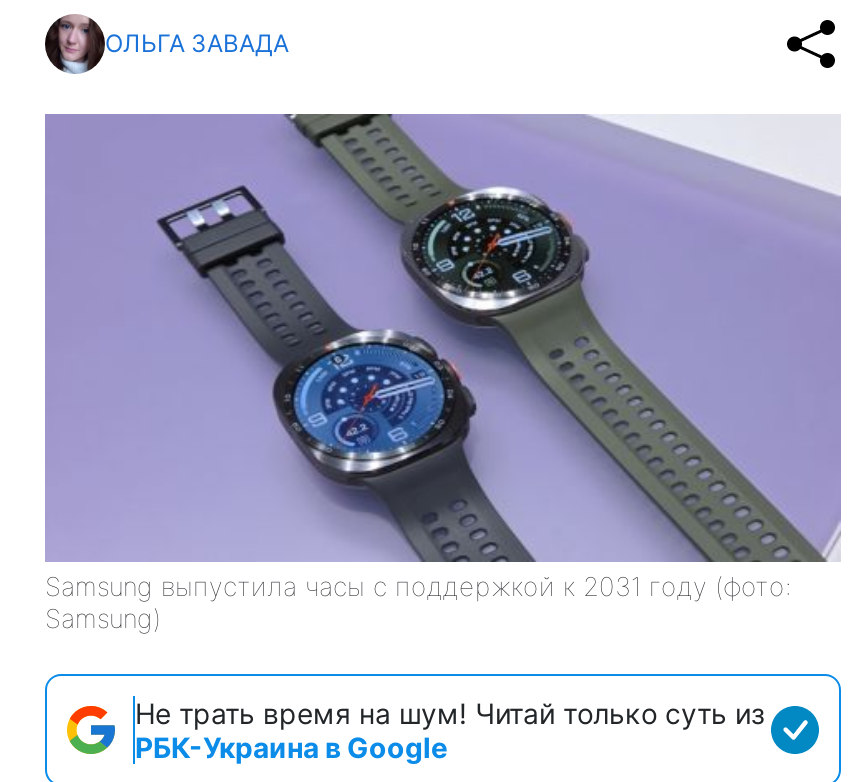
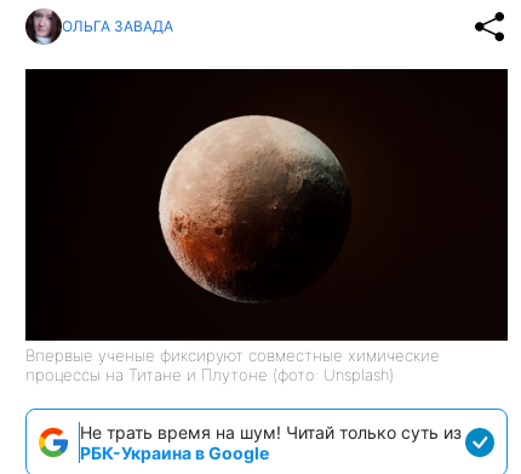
[45,112,841,634] [image] | Samsung выпустила часы с поддержкой к 2031 году (фото: | Samsung) -> [24,68,509,384] [image] | Впервые ученые фиксируют совместные химические | процессы на Титане и Плутоне (фото: Unsplash)

